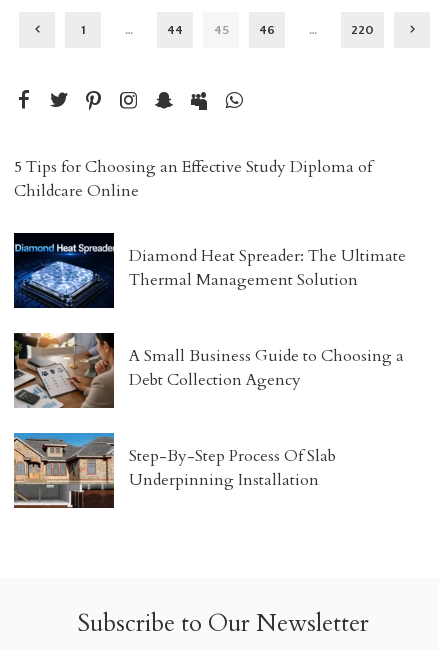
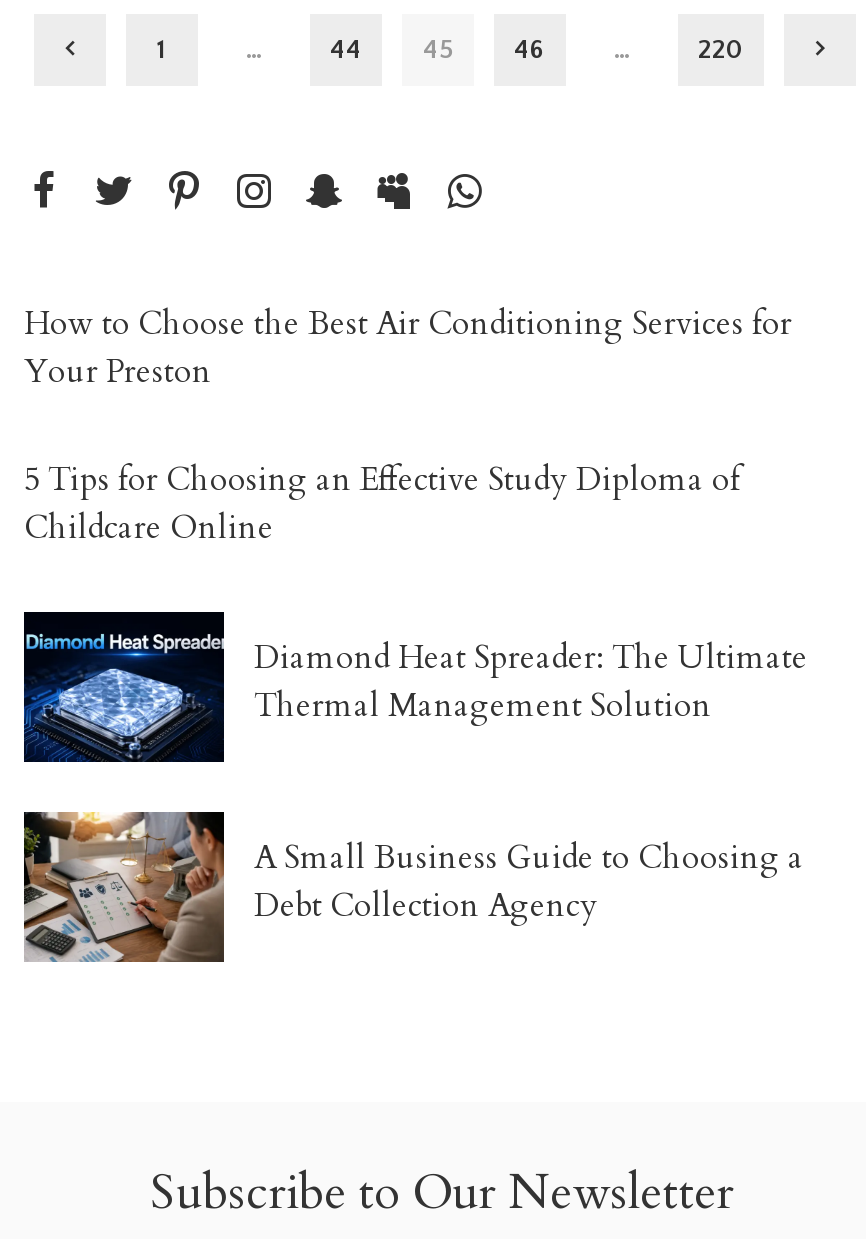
none -> [24,302,792,394] How to Choose the Best Air Conditioning Services for | Your Preston
moved [13,156,406,391] -> [22,458,808,928]: [image] | 5 Tips for Choosing an Effective Study Diploma of | Childcare Online | Diamond Heat Spreader: The Ultimate | Thermal Management Solution | A Small Business Guide to Choosing a | Debt Collection Agency
[13,432,336,509] [image] | Step-By-Step Process Of Slab | Underpinning Installation -> none

